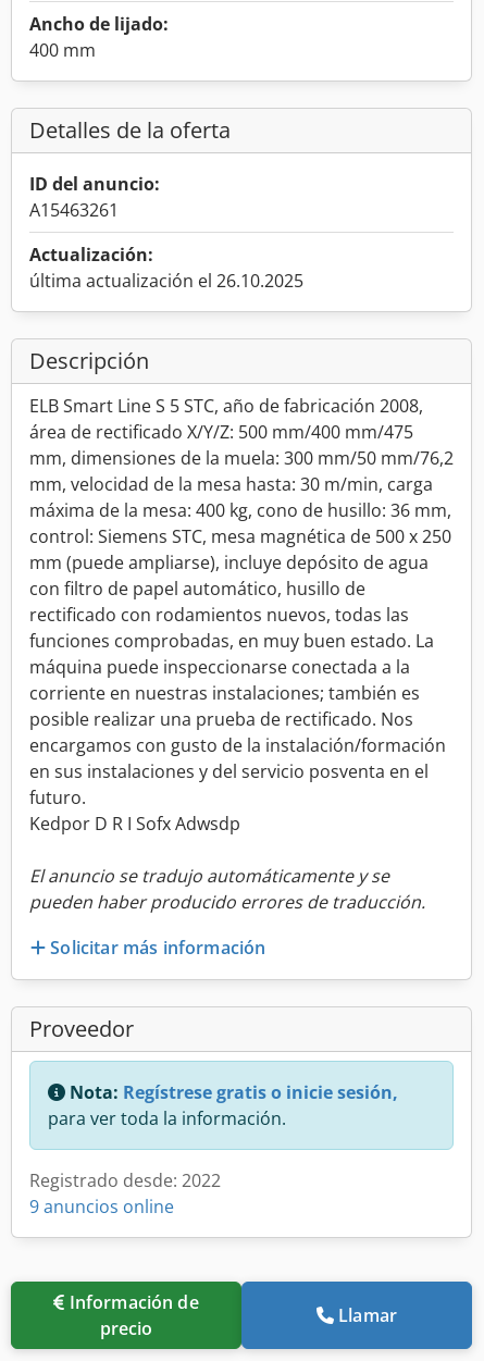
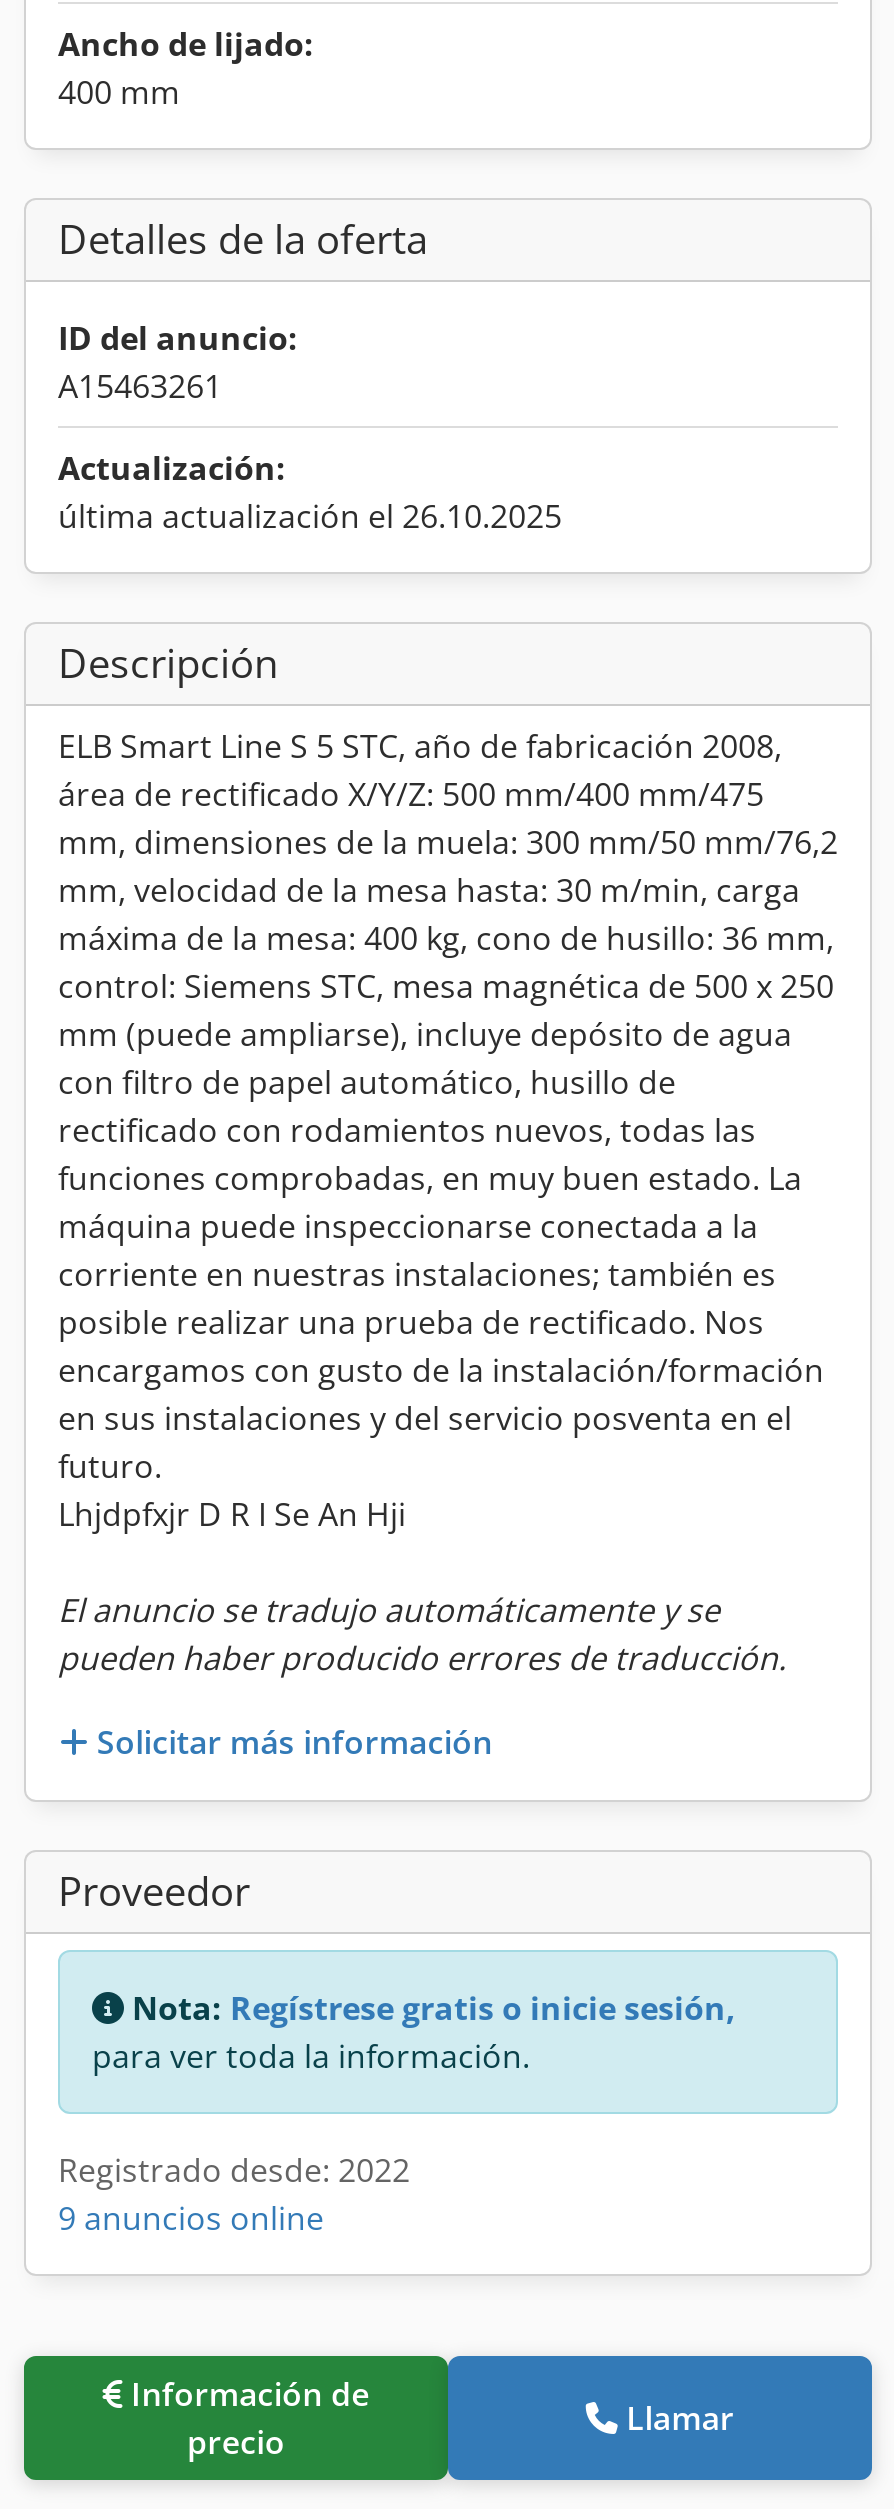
[29,812,240,836] Kedpor D R I Sofx Adwsdp -> [58,1492,406,1536] Lhjdpfxjr D R I Se An Hji

